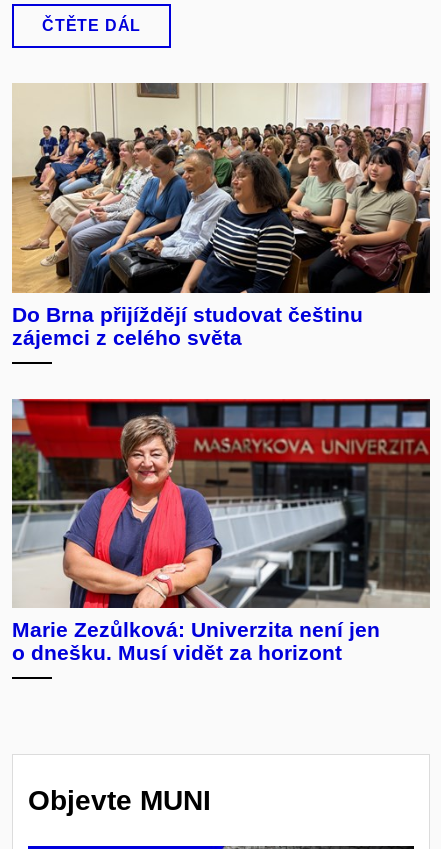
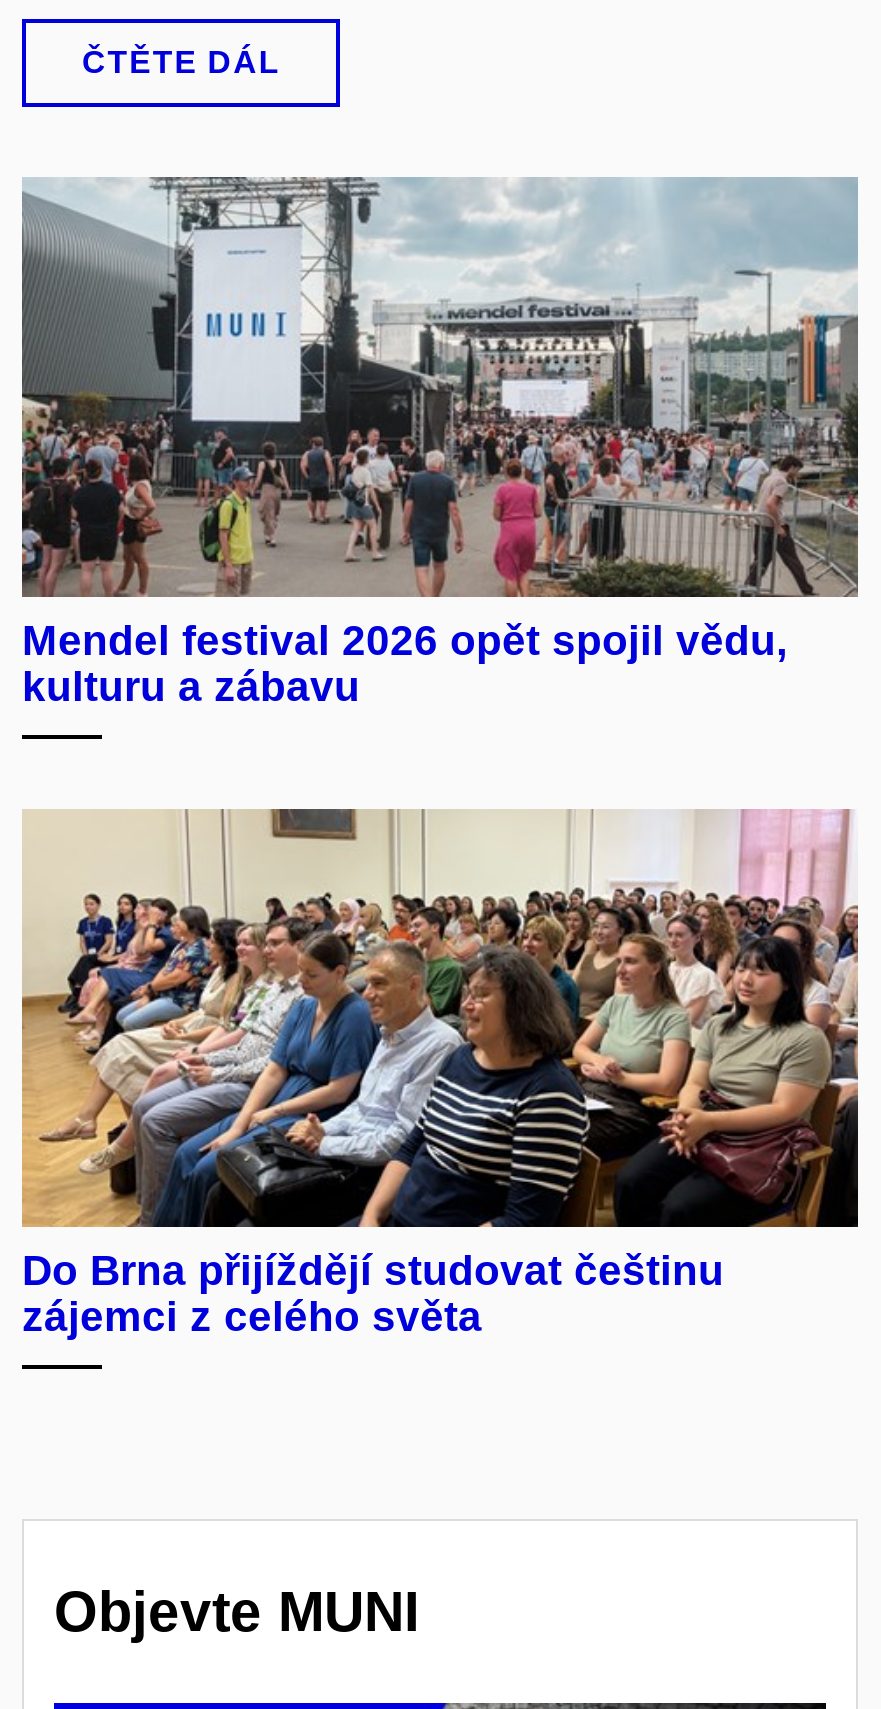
none -> [20,177,860,709] [image] | Mendel festival 2026 opět spojil vědu, | kulturu a zábavu
moved [11,82,432,349] -> [20,805,862,1340]: [image] | Do Brna přijíždějí studovat češtinu | zájemci z celého světa
[11,398,431,664] [image] | Marie Zezůlková: Univerzita není jen | o dnešku. Musí vidět za horizont -> none

